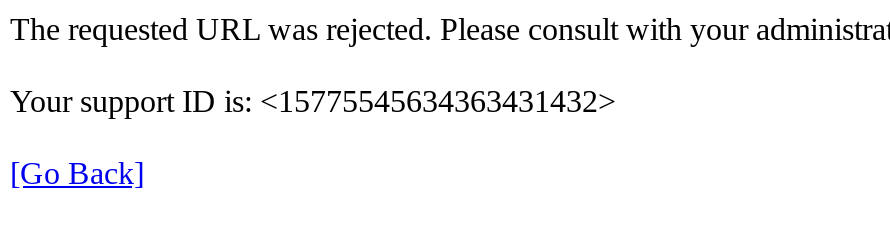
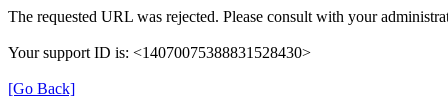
[10,84,616,118] Your support ID is: <15775545634363431432> -> [8,44,311,61] Your support ID is: <14070075388831528430>

